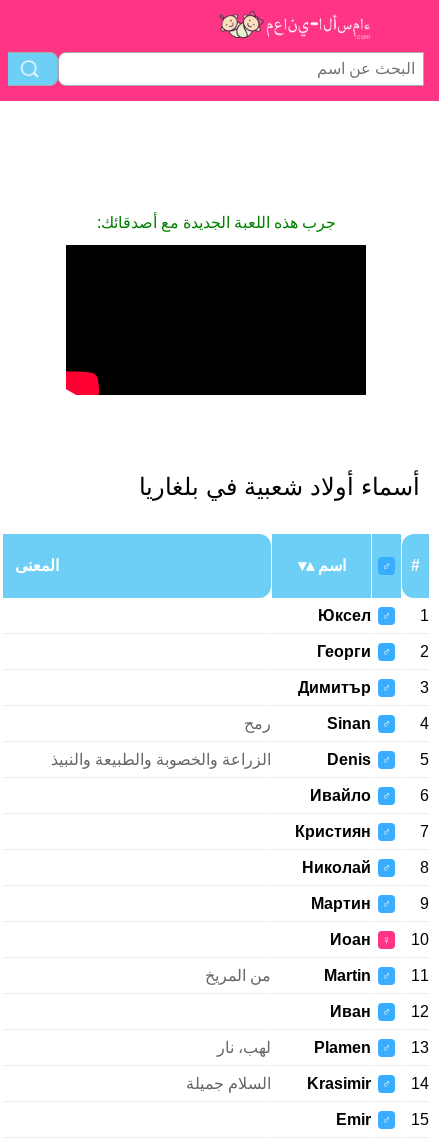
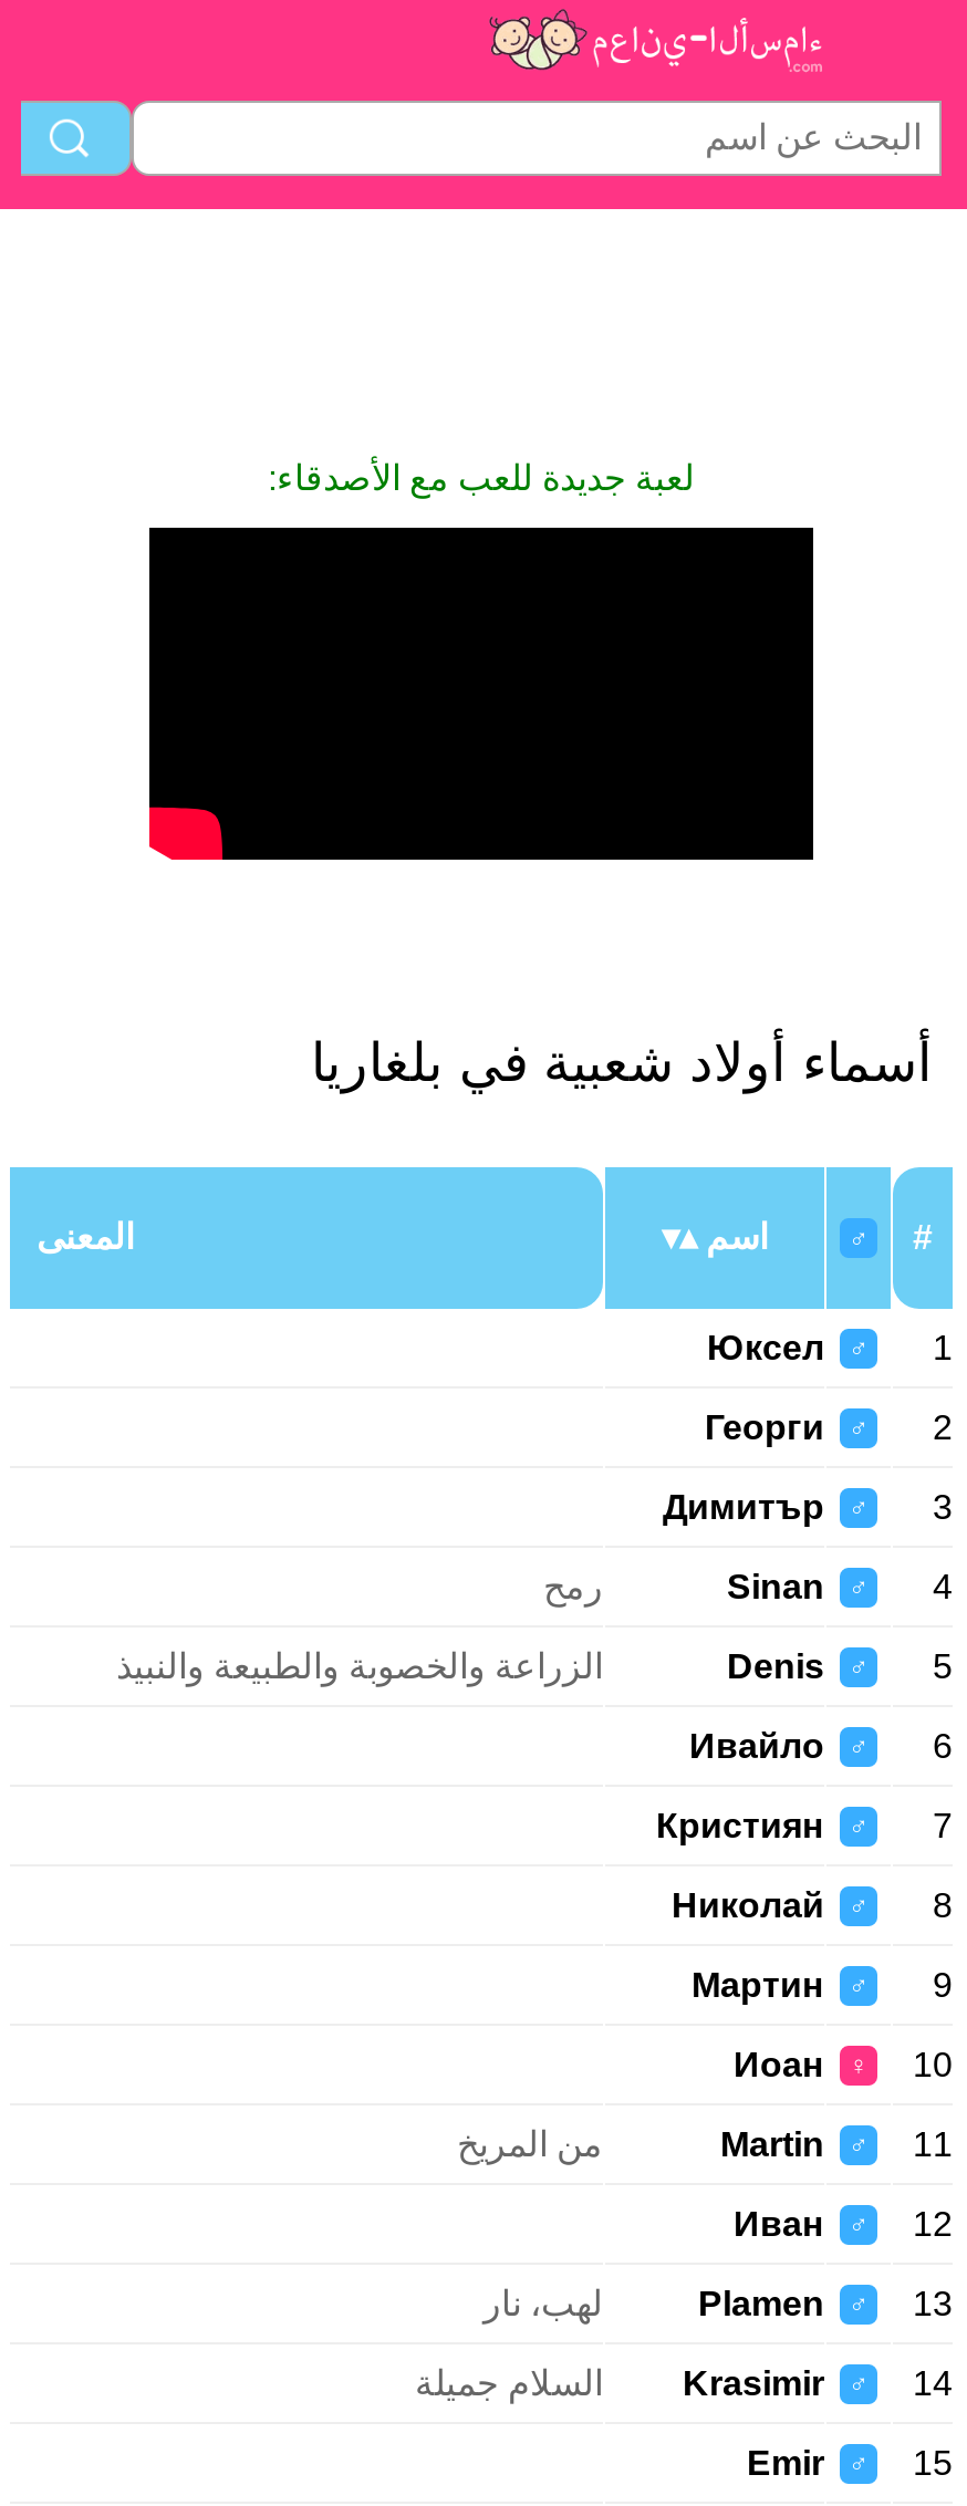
[96,214,335,231] جرب هذه اللعبة الجديدة مع أصدقائك: -> [268,459,695,497] لعبة جديدة للعب مع الأصدقاء:

